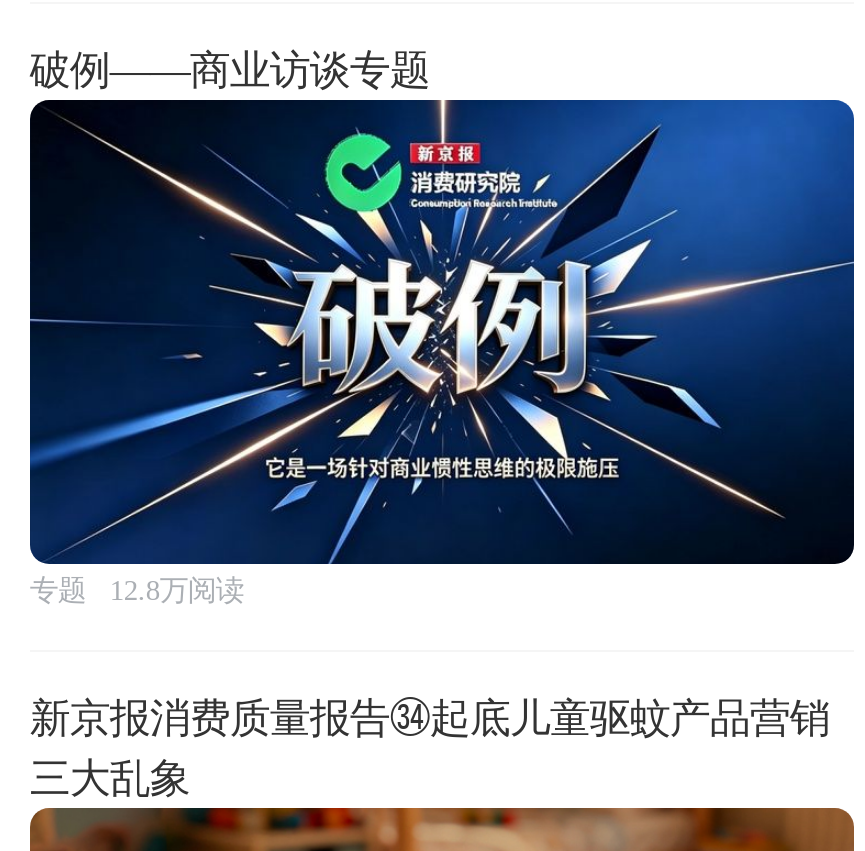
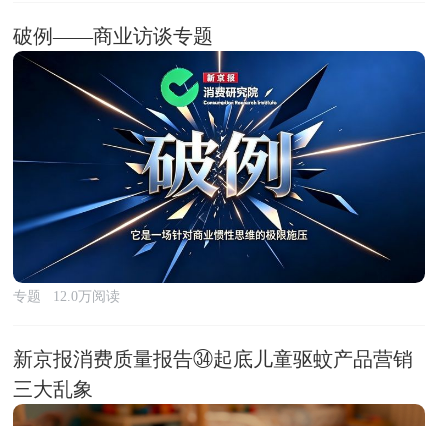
[30,574,244,606] 专题 12.8万阅读 -> [13,287,120,303] 专题 12.0万阅读

